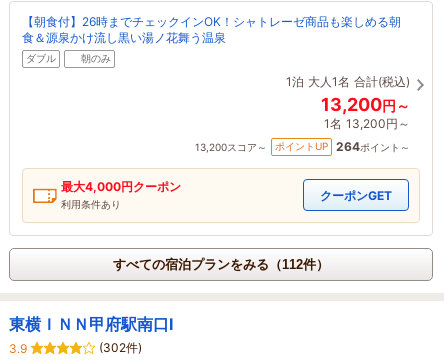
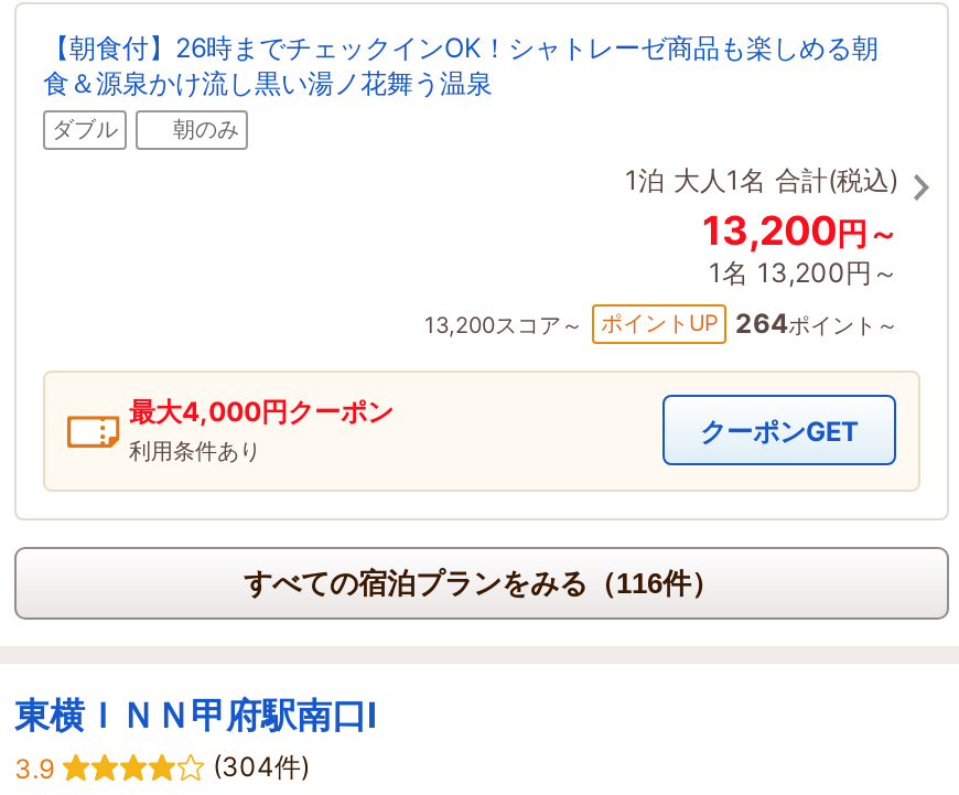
[113,257,329,272] すべての宿泊プランをみる（112件） -> [244,566,720,599] すべての宿泊プランをみる（116件）
[99,340,142,355] (302件) -> [213,749,310,782] (304件)

